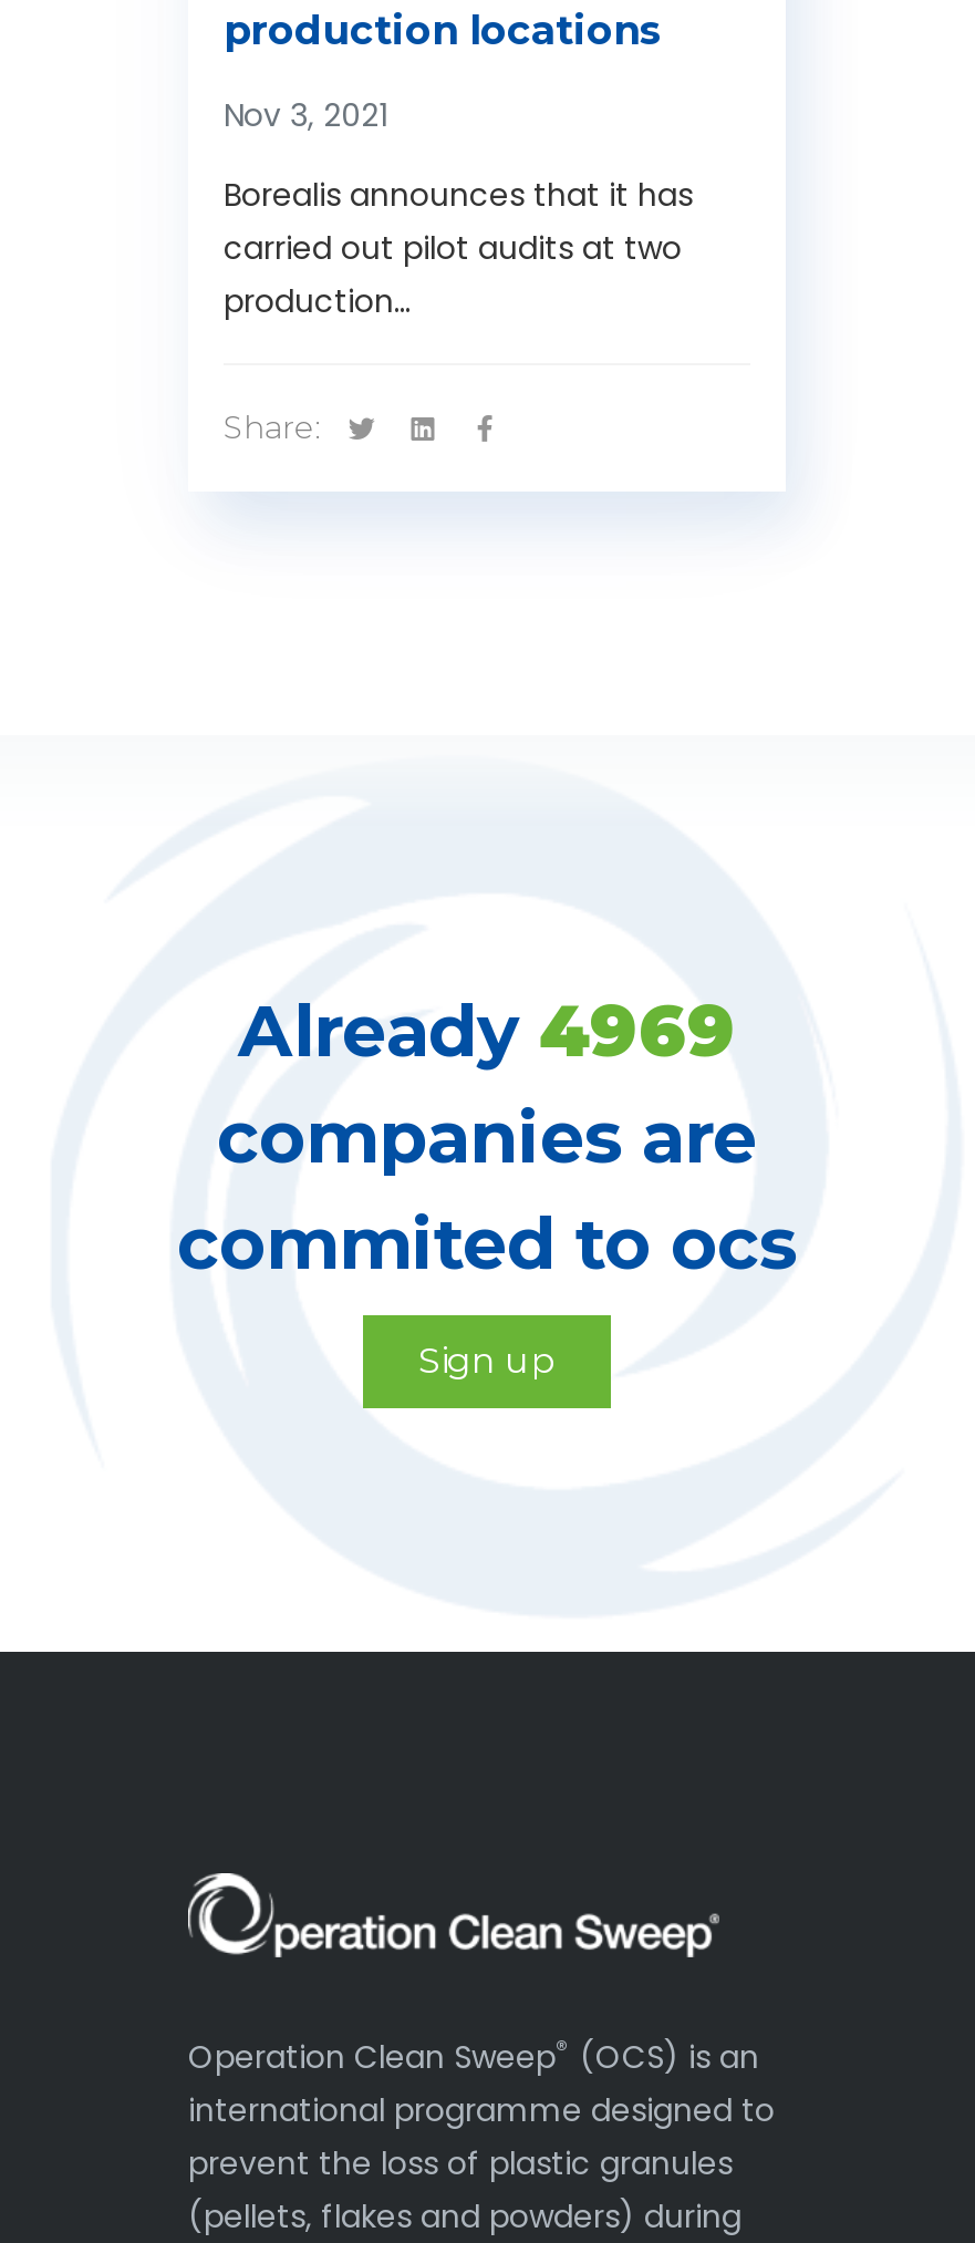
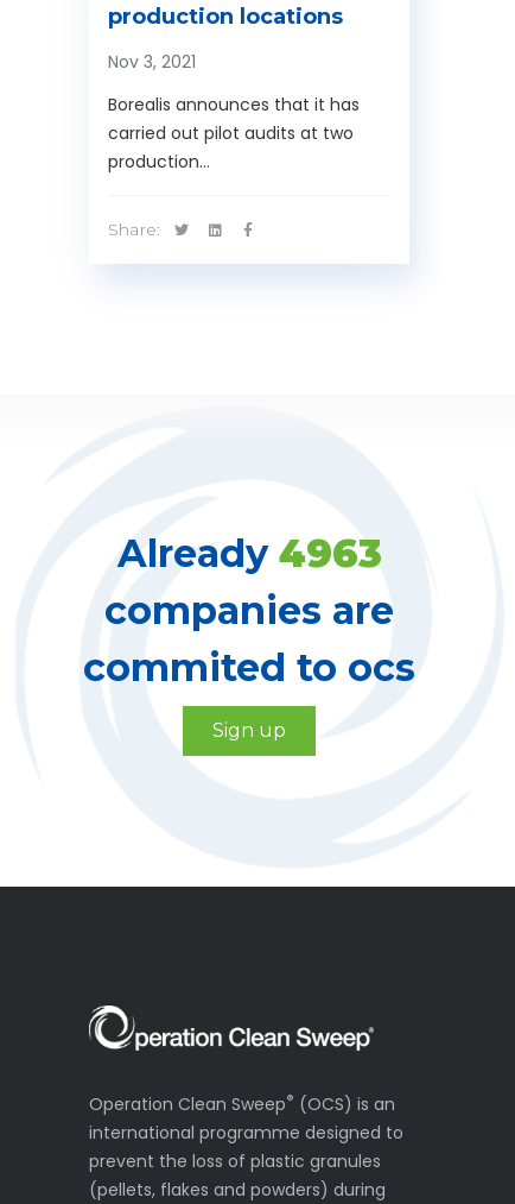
[238,988,736,1074] Already 4969 -> [117,530,382,576] Already 4963

